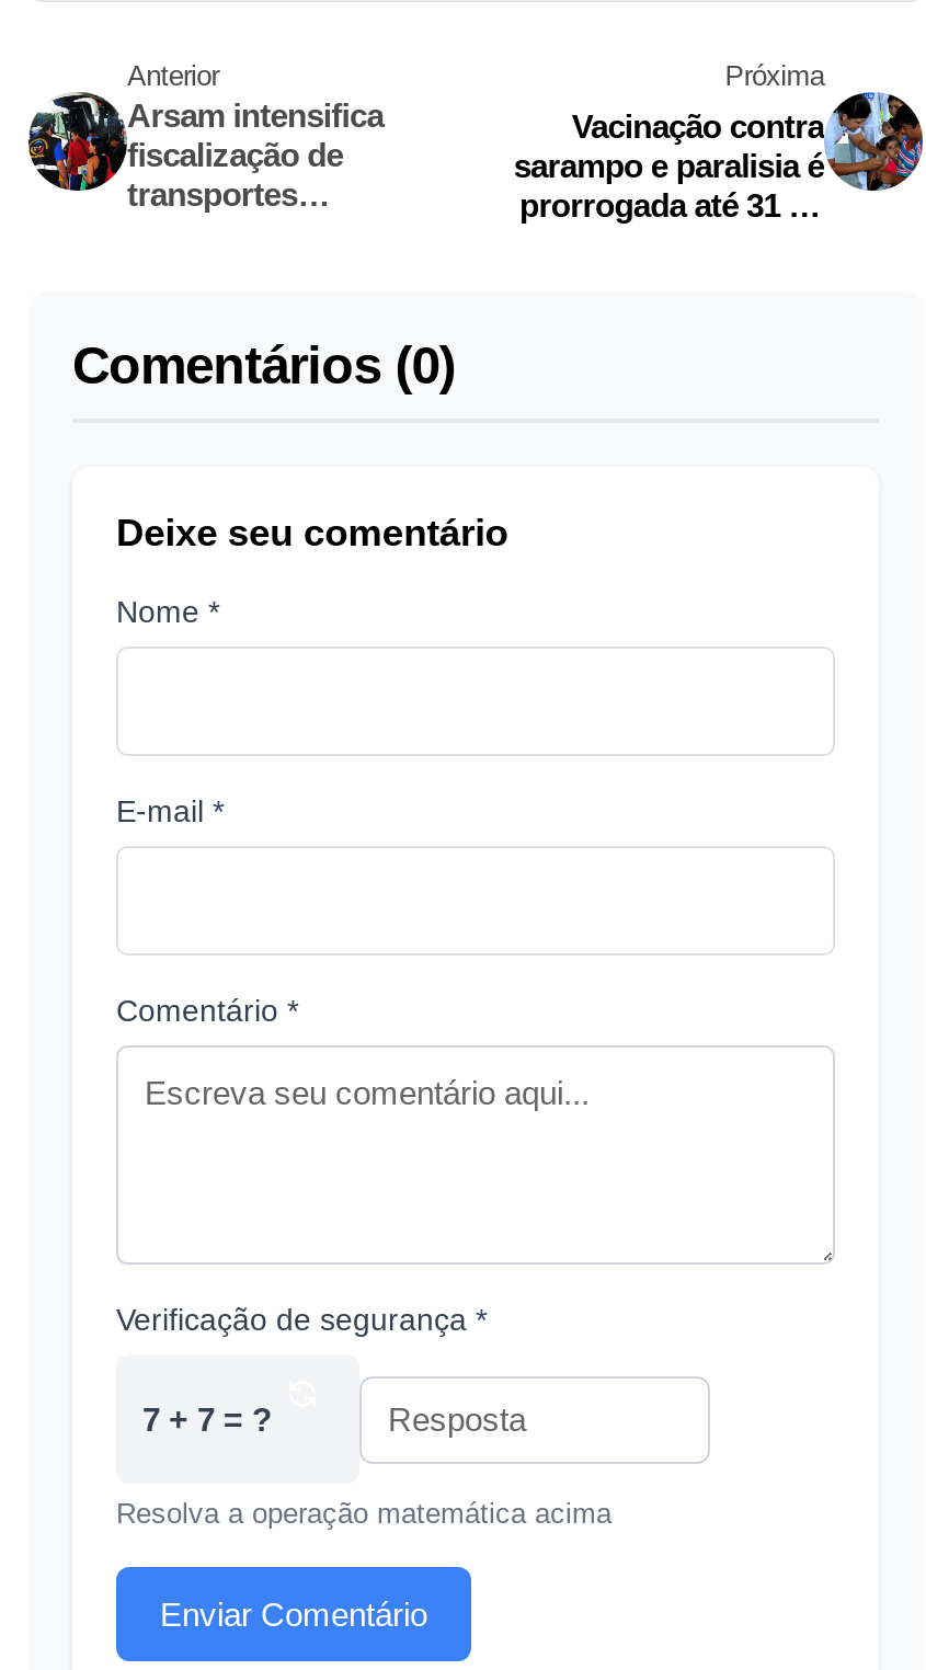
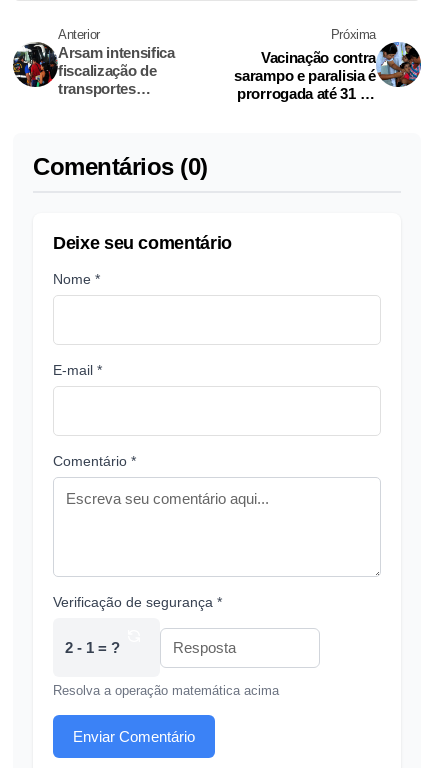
[142,1400,272,1437] 7 + 7 = ? -> [65,639,120,656] 2 - 1 = ?

